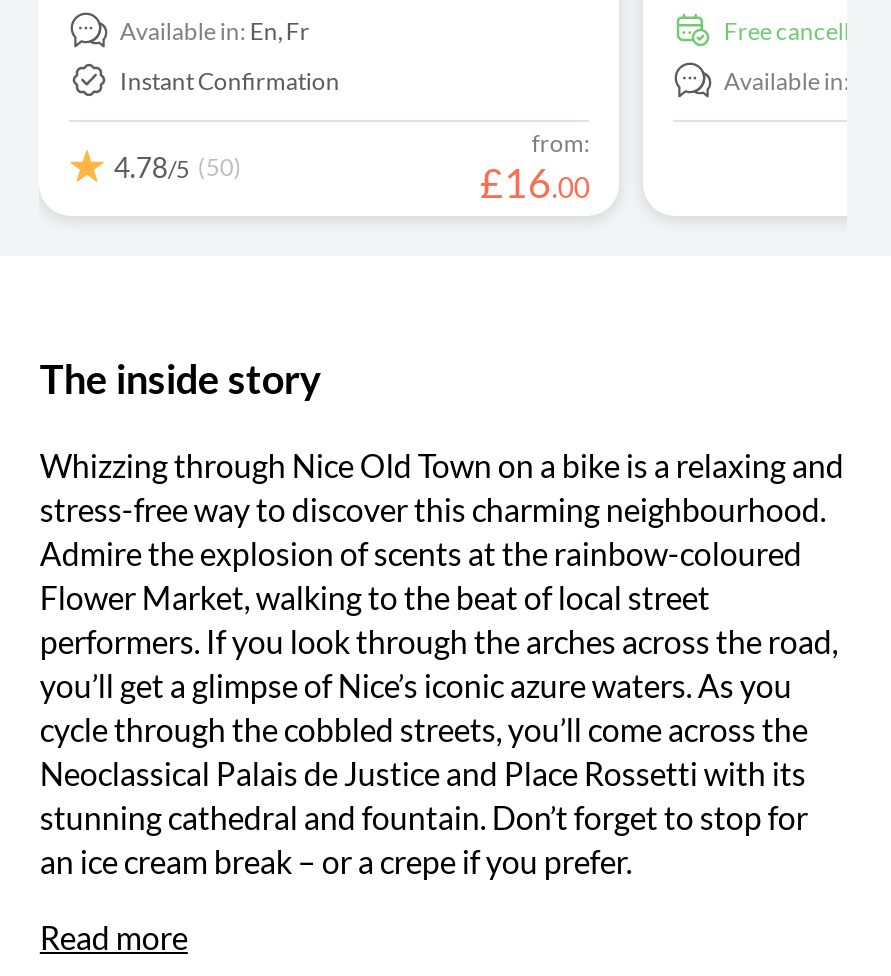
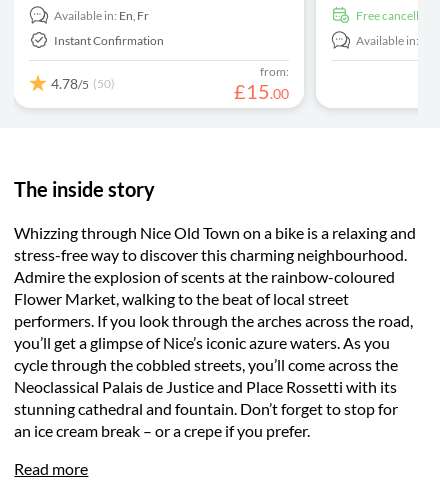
[480,158,590,206] £16.00 -> [234,79,289,103] £15.00

